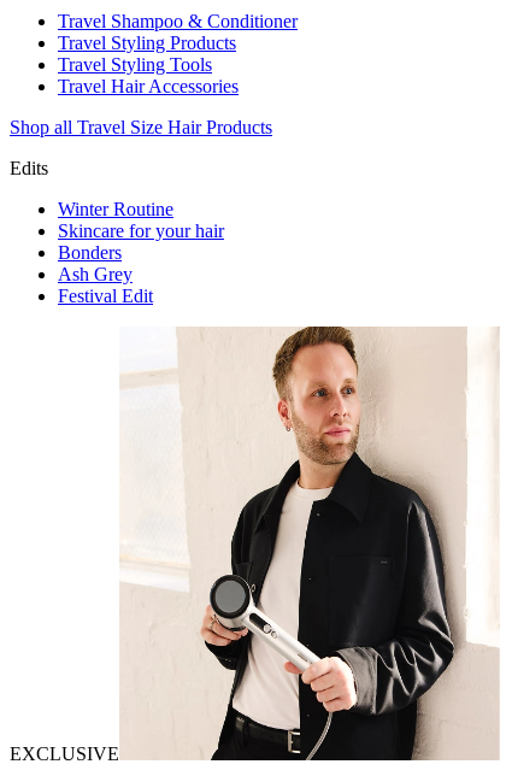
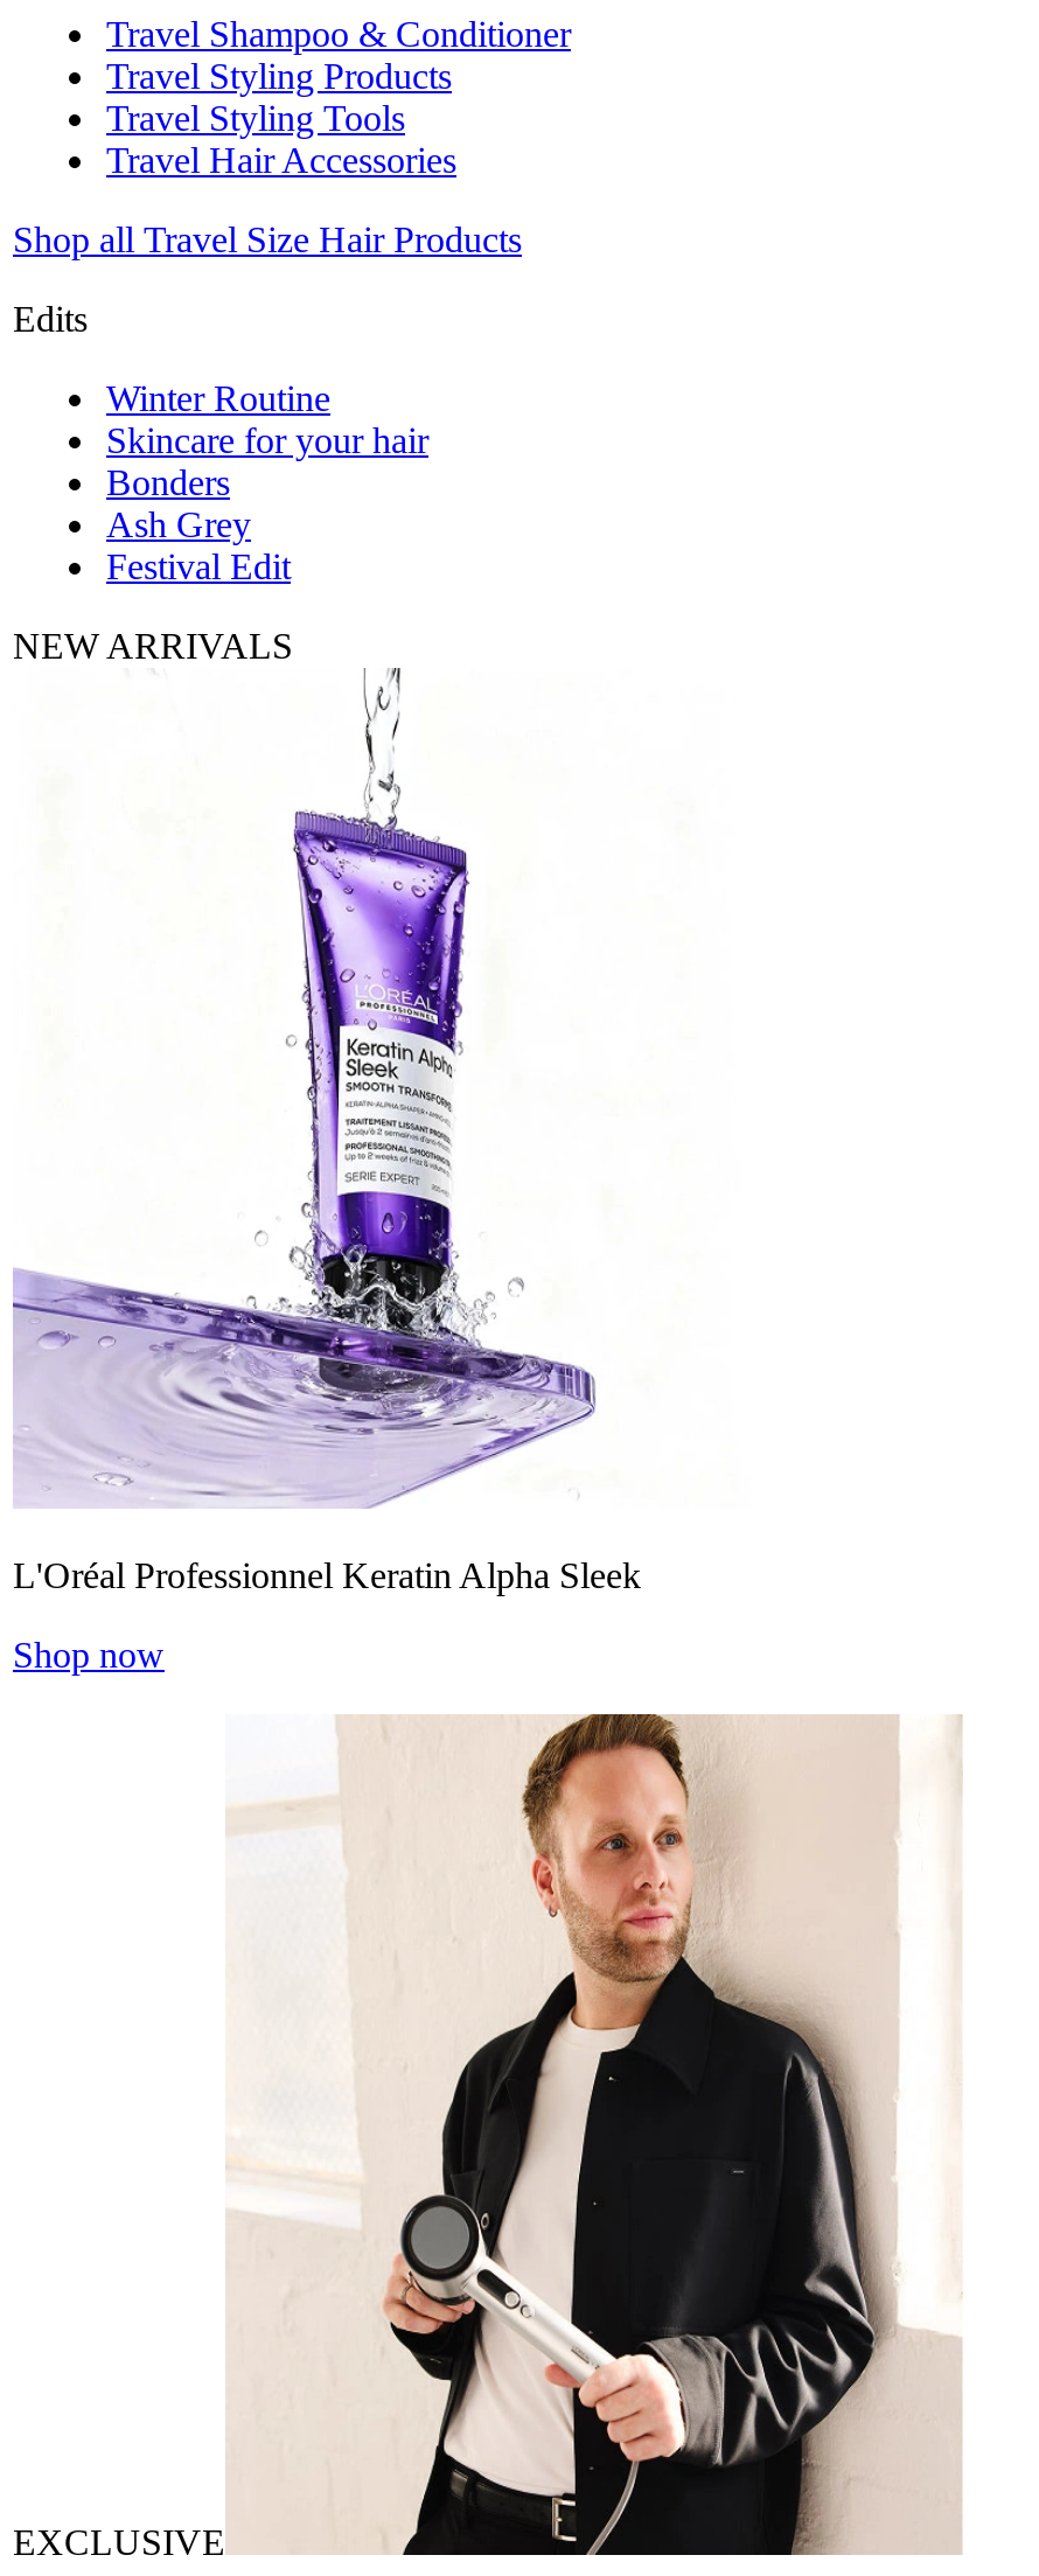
none -> [13,626,293,666] NEW ARRIVALS
none -> [13,668,641,1675] [image] | L'Oréal Professionnel Keratin Alpha Sleek | Shop now

